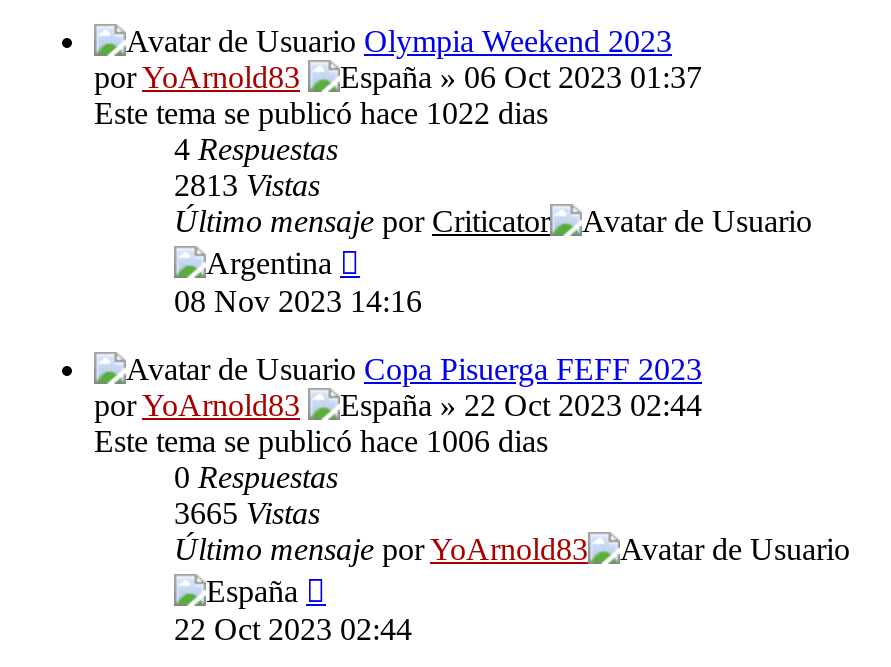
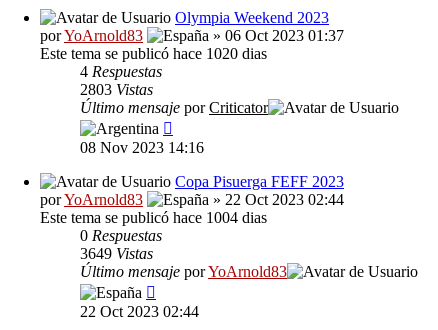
[94,95,548,129] Este tema se publicó hace 1022 dias -> [40,45,267,62] Este tema se publicó hace 1020 dias
[174,167,320,201] 2813Vistas -> [80,81,153,98] 2803Vistas
[94,423,548,457] Este tema se publicó hace 1006 dias -> [40,209,267,226] Este tema se publicó hace 1004 dias
[174,495,320,529] 3665Vistas -> [80,245,153,262] 3649Vistas

